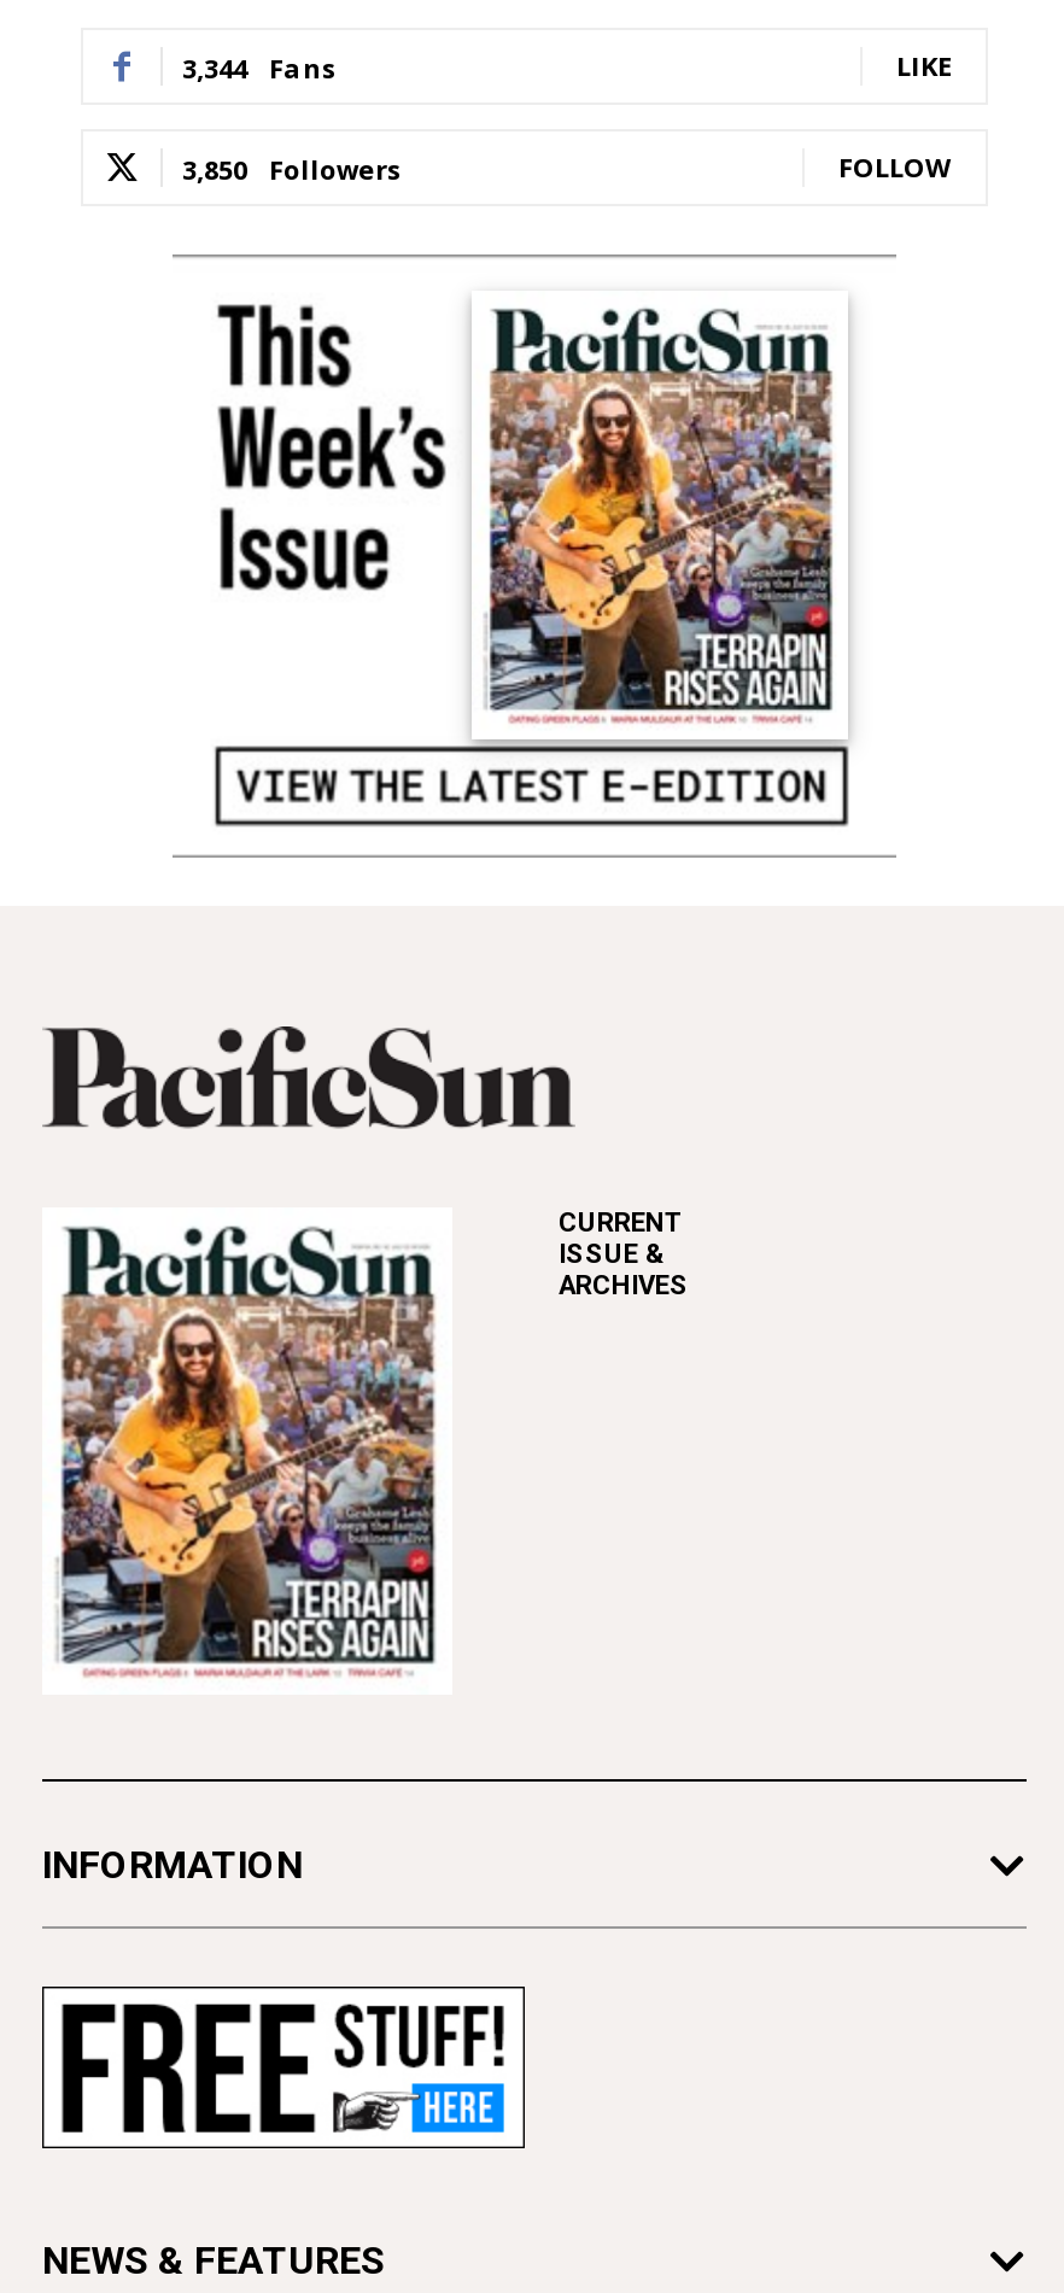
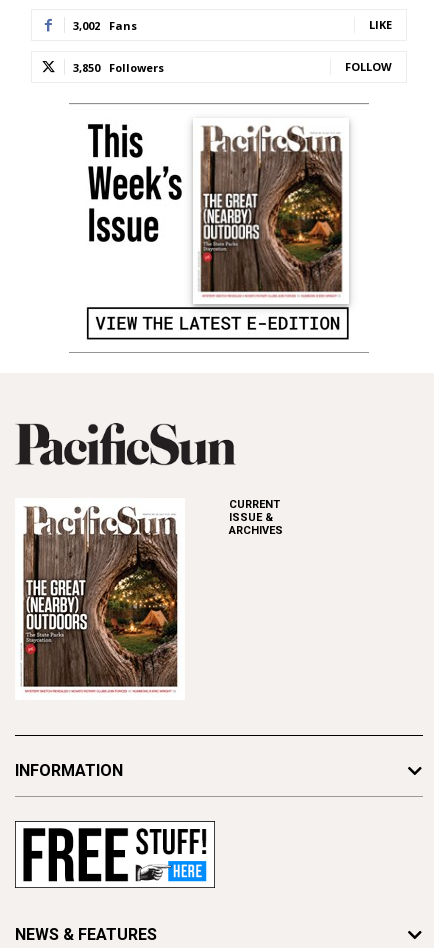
[182,50,337,86] 3,344 Fans -> [73,18,137,33] 3,002 Fans
[489,308,834,723] [image] -> [200,125,343,298] [image]
[62,1227,435,1675] [image] -> [23,506,178,693] [image]

